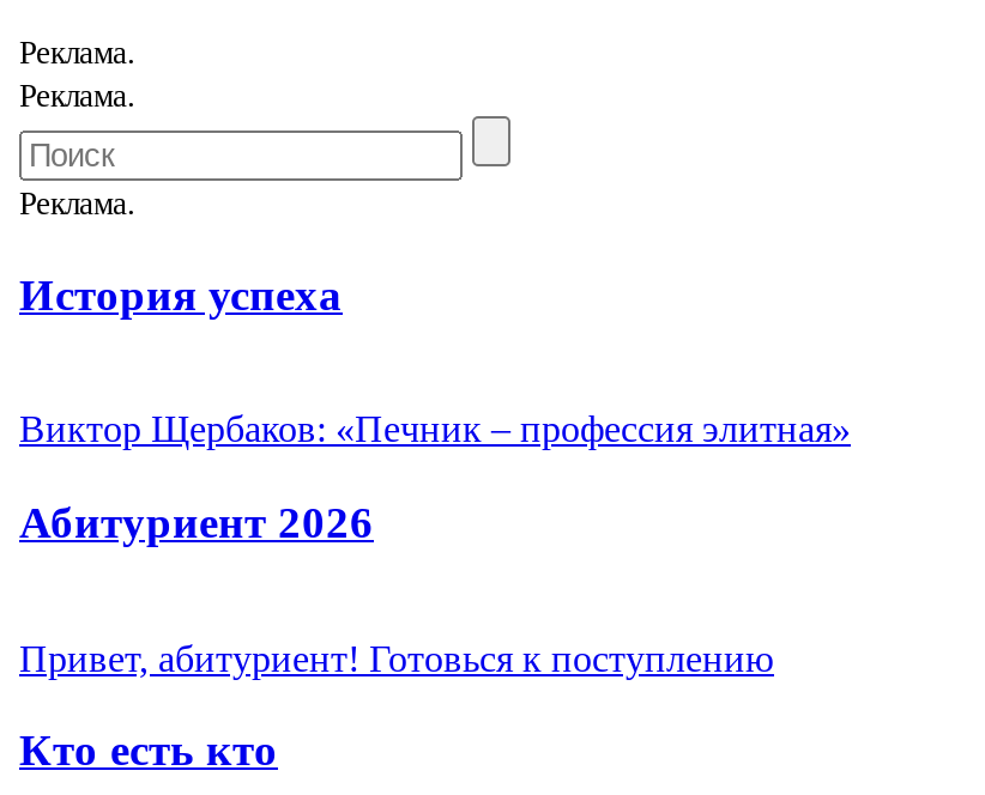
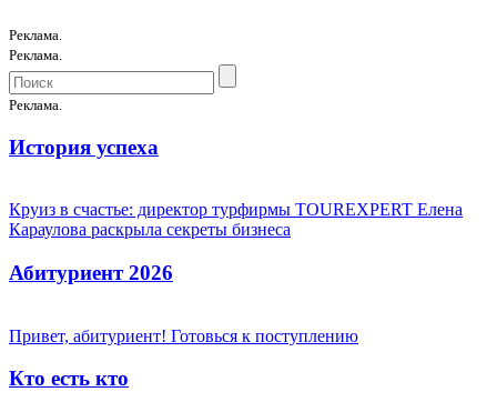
[19,409,851,450] Виктор Щербаков: «Печник – профессия элитная» -> [9,200,463,239] Круиз в счастье: директор турфирмы TOUREXPERT Елена | Караулова раскрыла секреты бизнеса

